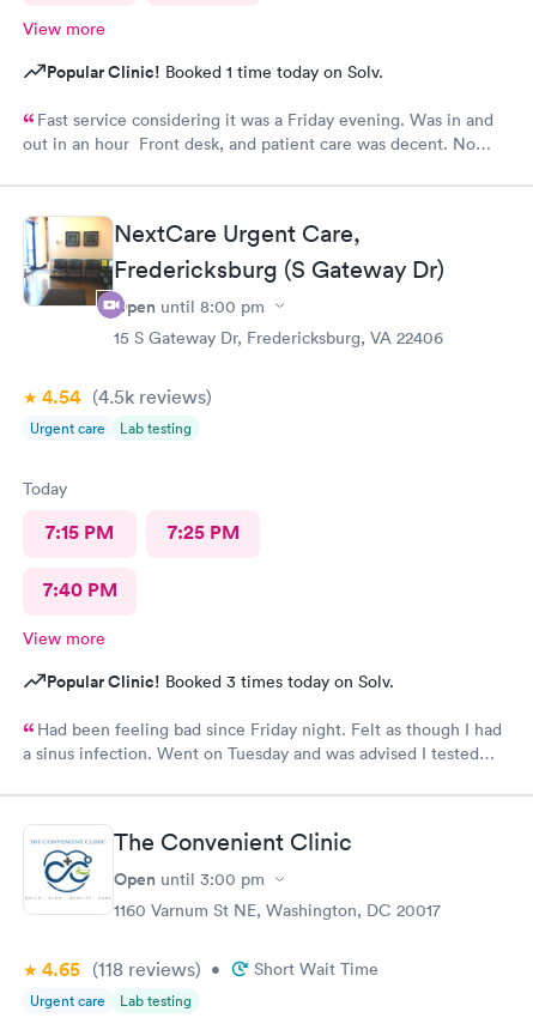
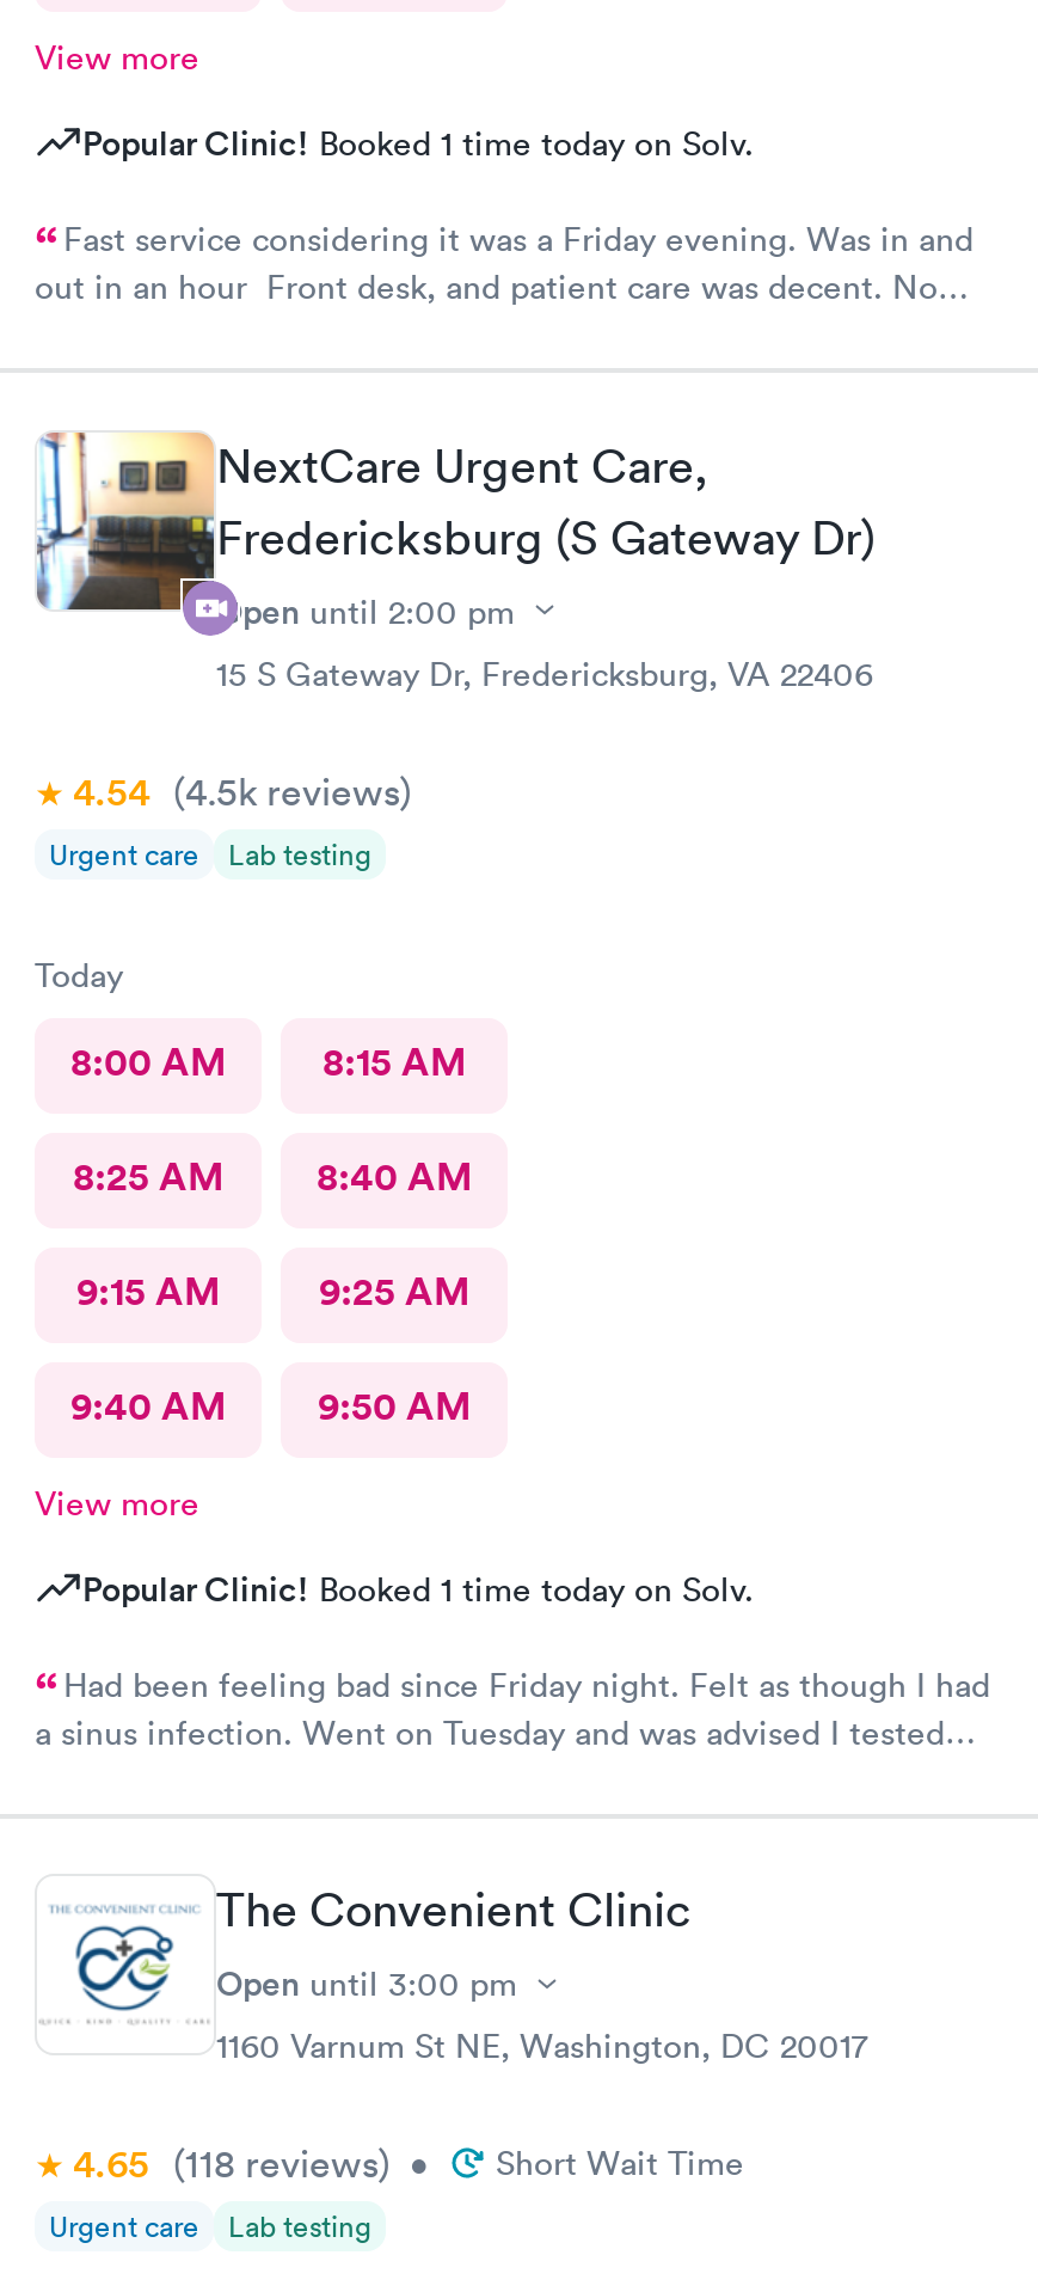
[114,294,265,318] Open until 8:00 pm -> [216,587,515,635] Open until 2:00 pm
[43,519,239,602] 7:15 PM | 7:25 PM | 7:40 PM -> [70,1036,472,1430] 8:00 AM | 8:15 AM | 8:25 AM | 8:40 AM | 9:15 AM | 9:25 AM | 9:40 AM | 9:50 AM
[47,669,394,693] Popular Clinic! Booked 3 times today on Solv. -> [82,1564,754,1612] Popular Clinic! Booked 1 time today on Solv.

